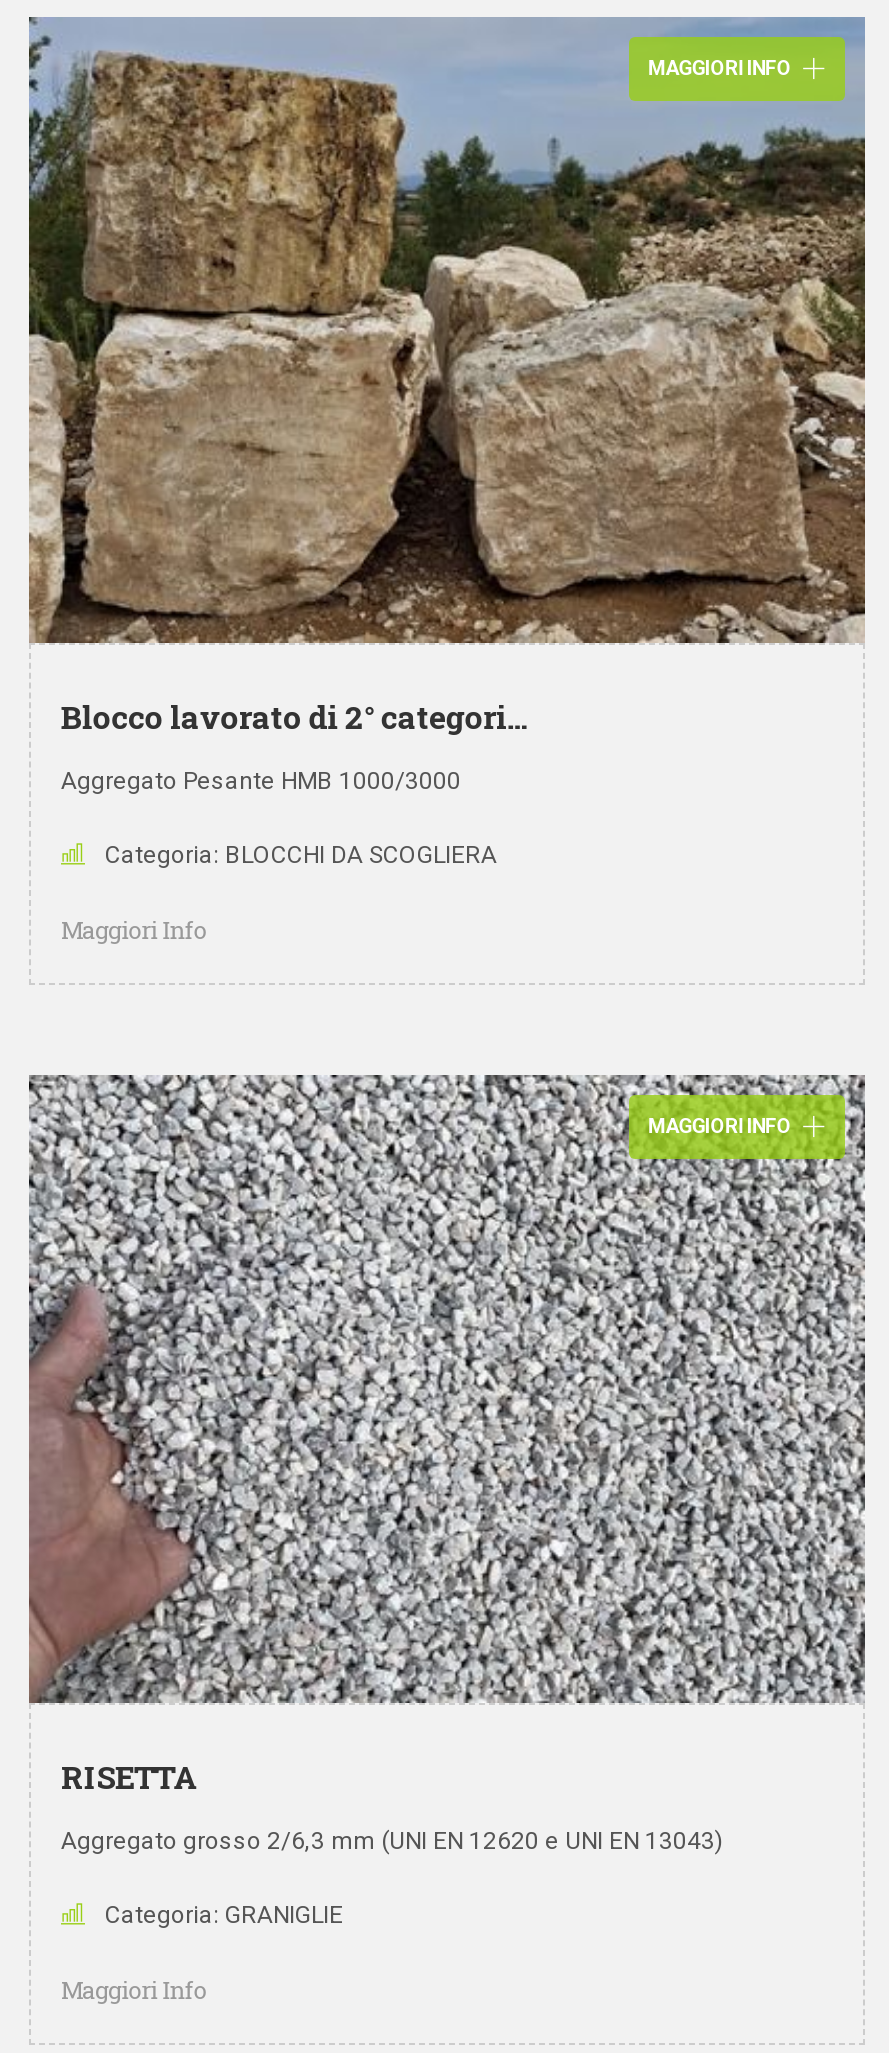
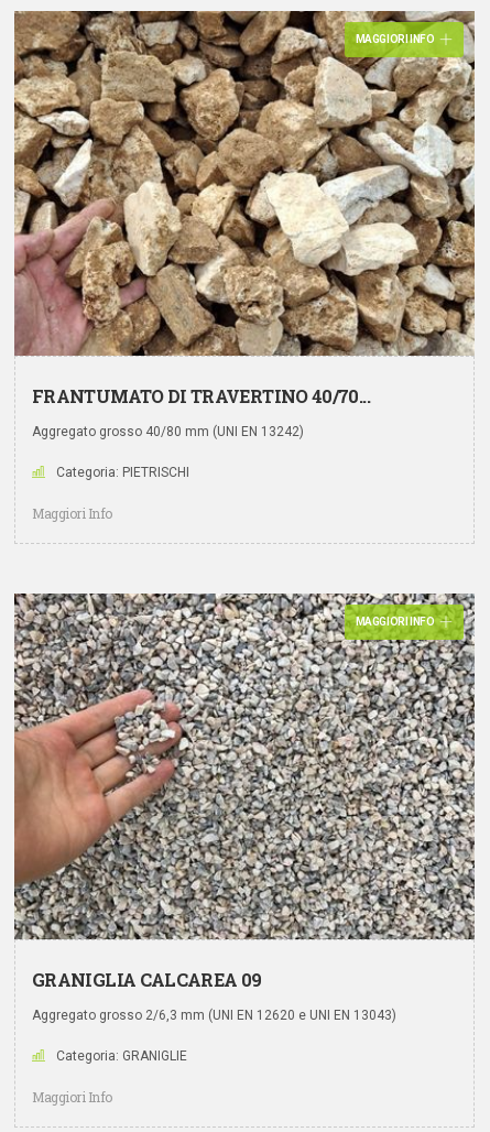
[27,17,867,737] [image] | Blocco lavorato di 2° categori... -> [13,10,476,407] [image] | FRANTUMATO DI TRAVERTINO 40/70...
[61,767,461,795] Aggregato Pesante HMB 1000/3000 -> [32,424,304,439] Aggregato grosso 40/80 mm (UNI EN 13242)
[105,841,497,869] Categoria: BLOCCHI DA SCOGLIERA -> [56,465,189,480] Categoria: PIETRISCHI
[29,1073,867,1796] [image] | RISETTA -> [14,592,475,991] [image] | GRANIGLIA CALCAREA 09

